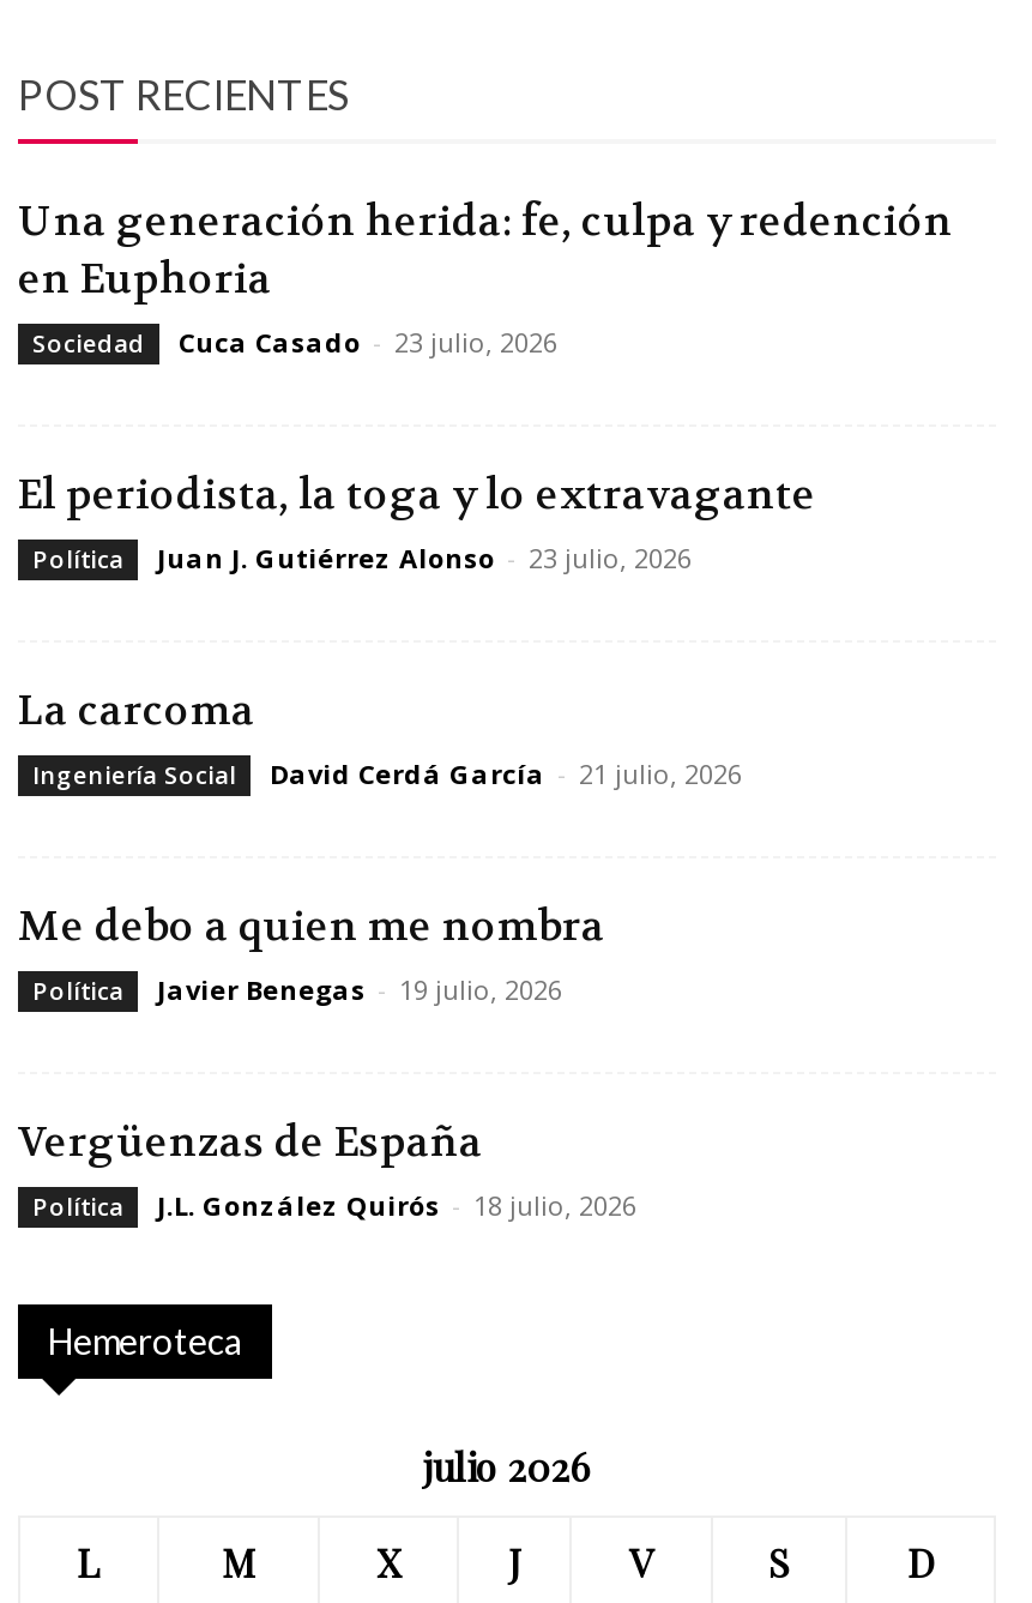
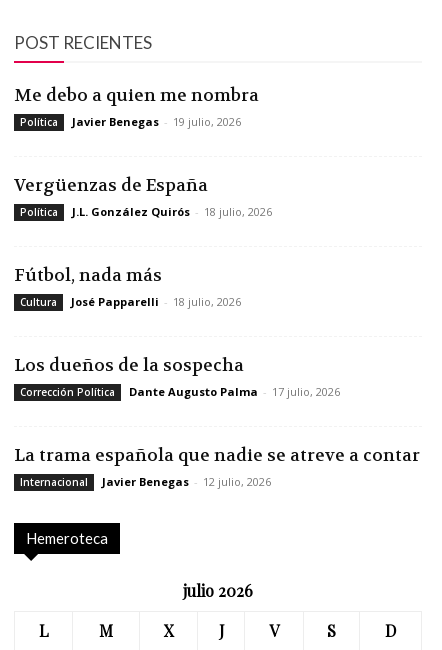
[18,194,953,791] Una generación herida: fe, culpa y redención | en Euphoria | Sociedad | Cuca Casado - 23 julio, 2026 | El periodista, la toga y lo extravagante | Política | Juan J. Gutiérrez Alonso - 23 julio, 2026 | La carcoma | Ingeniería Social | David Cerdá García - 21 julio, 2026 -> none
moved [18,899,636,1223] -> [14,84,272,219]: Me debo a quien me nombra | Política | Javier Benegas - 19 julio, 2026 | Vergüenzas de España | Política | J.L. González Quirós - 18 julio, 2026
none -> [14,264,420,489] Fútbol, nada más | Cultura | José Papparelli - 18 julio, 2026 | Los dueños de la sospecha | Corrección Política | Dante Augusto Palma - 17 julio, 2026 | La trama española que nadie se atreve a contar | Internacional | Javier Benegas - 12 julio, 2026

